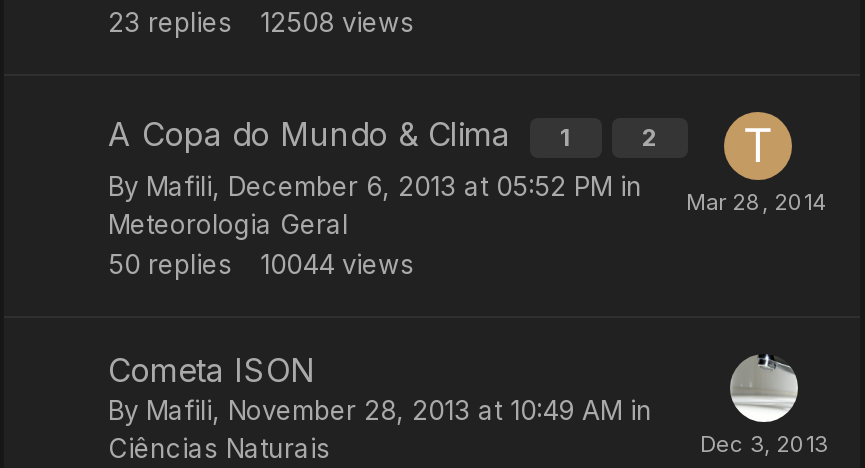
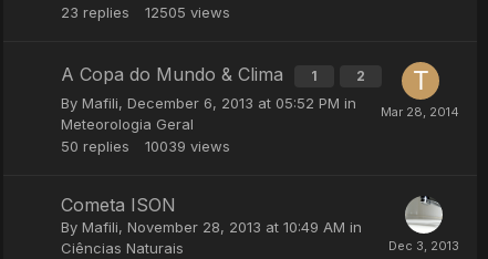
[108,6,414,38] 23 replies 12508 views -> [61,3,230,21] 23 replies 12505 views
[108,248,414,280] 50 replies 10044 views -> [61,137,230,155] 50 replies 10039 views

